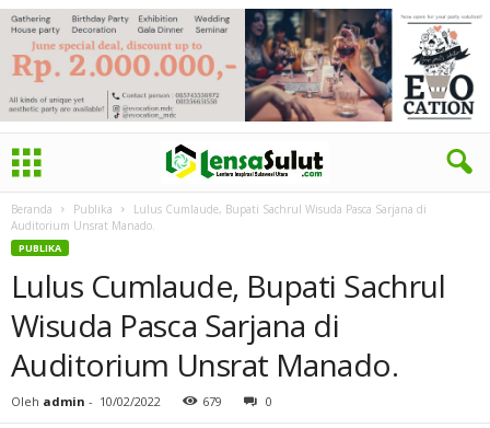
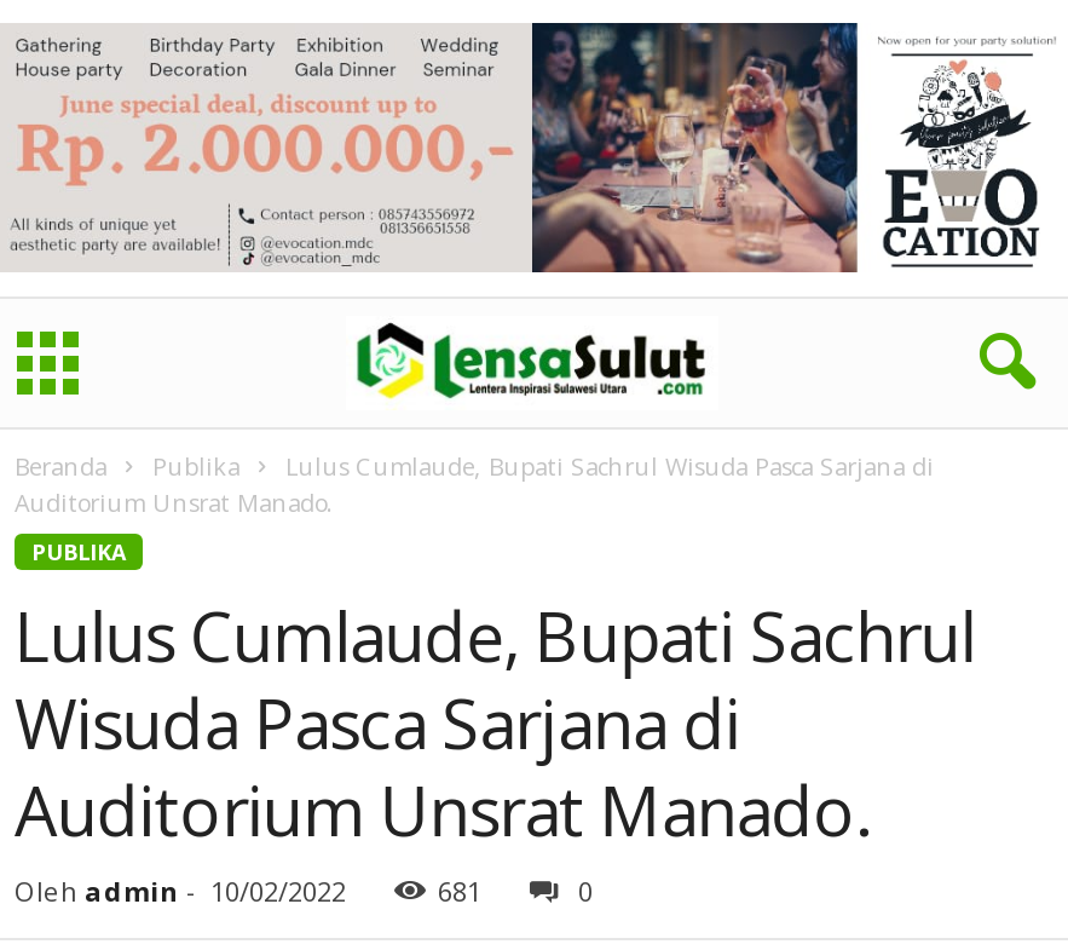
[202,393,222,409] 679 -> [438,873,481,909] 681

